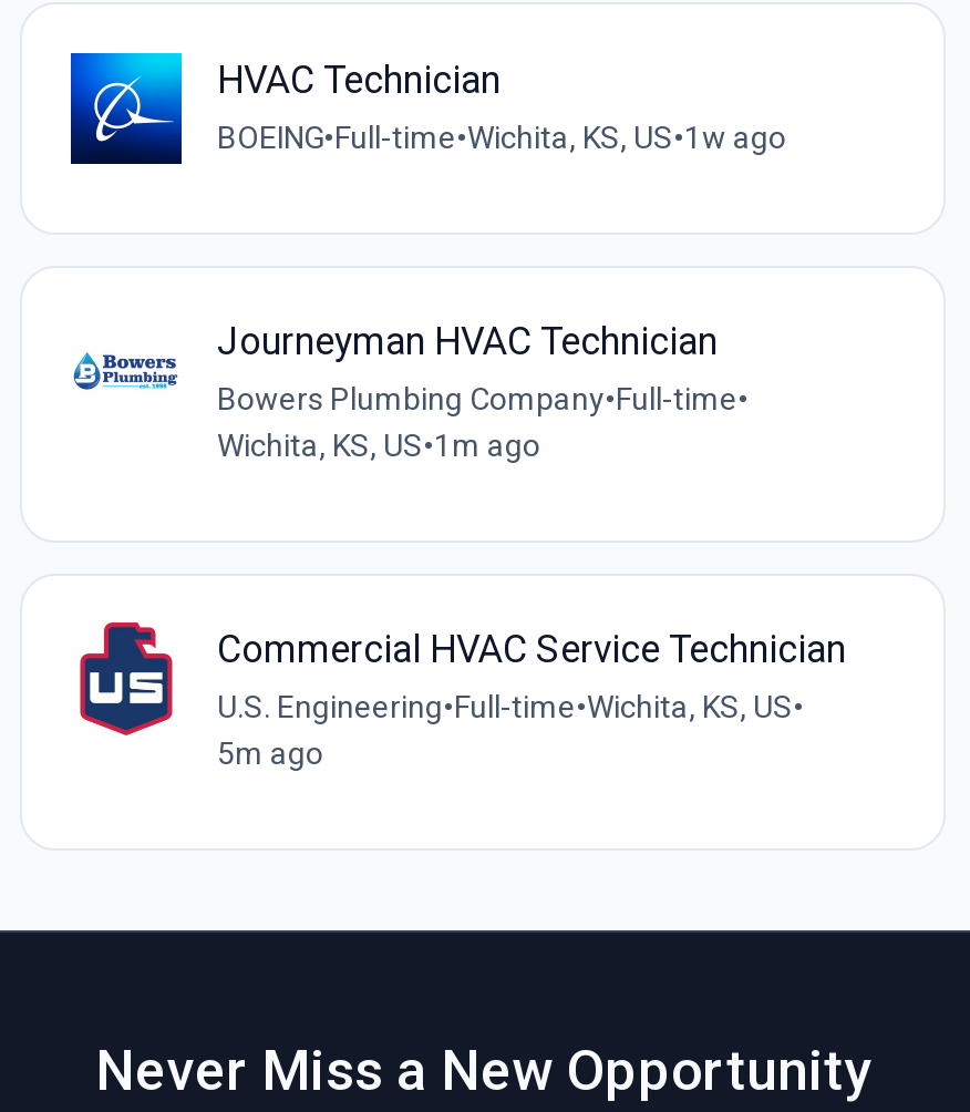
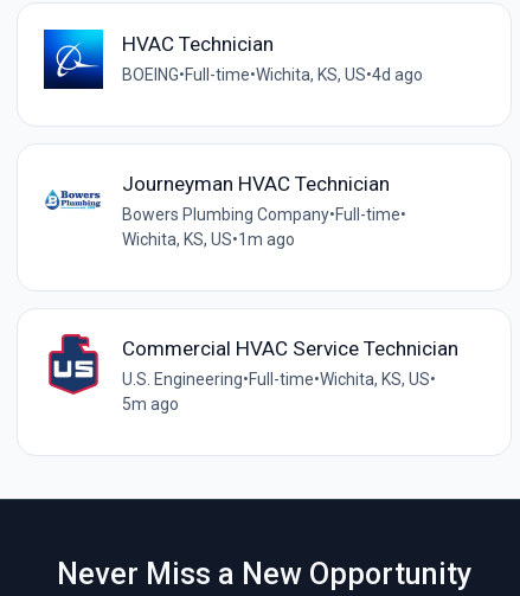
[217,120,786,155] BOEING•Full-time•Wichita, KS, US•1w ago -> [122,65,423,84] BOEING•Full-time•Wichita, KS, US•4d ago

